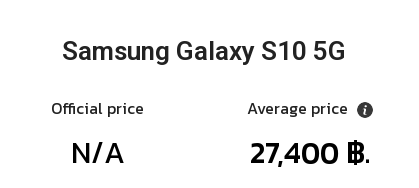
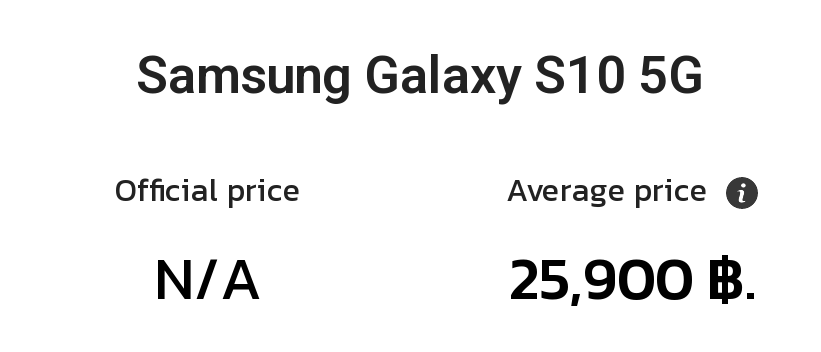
[250,130,370,175] 27,400 ฿. -> [509,233,755,323] 25,900 ฿.

